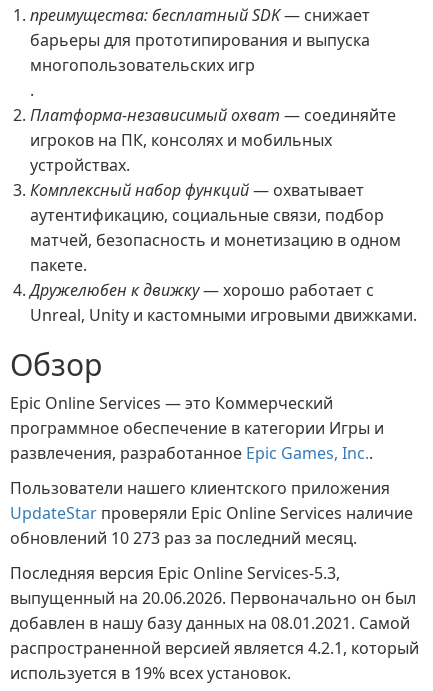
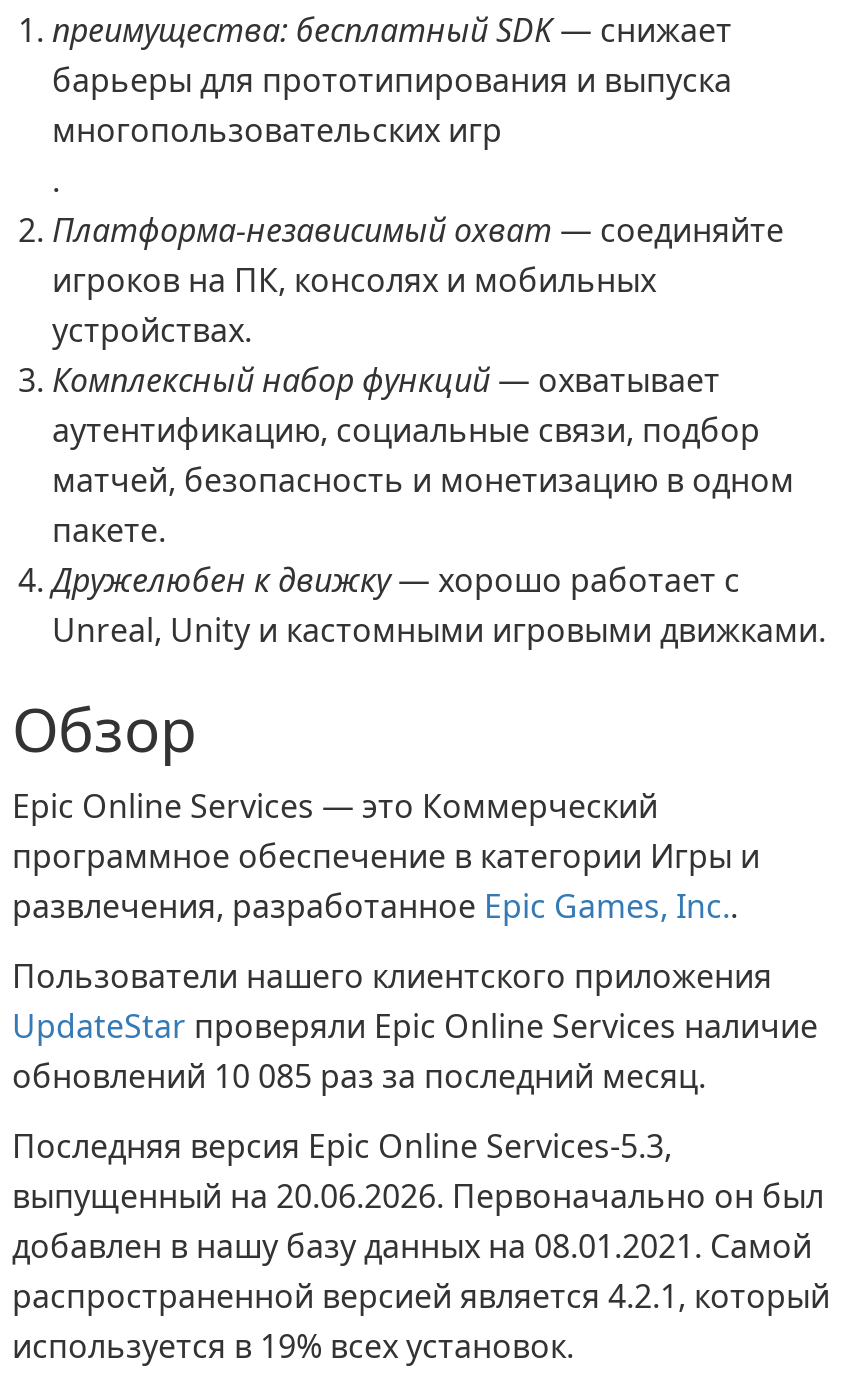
[10,527,357,549] обновлений 10 273 раз за последний месяц. -> [12,1054,706,1098] обновлений 10 085 раз за последний месяц.

